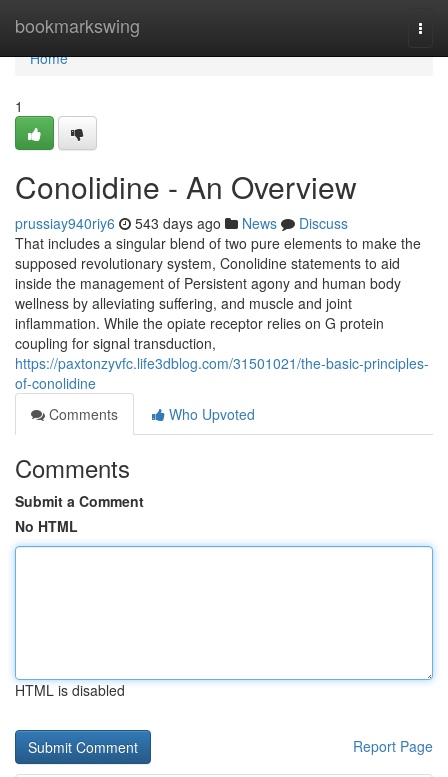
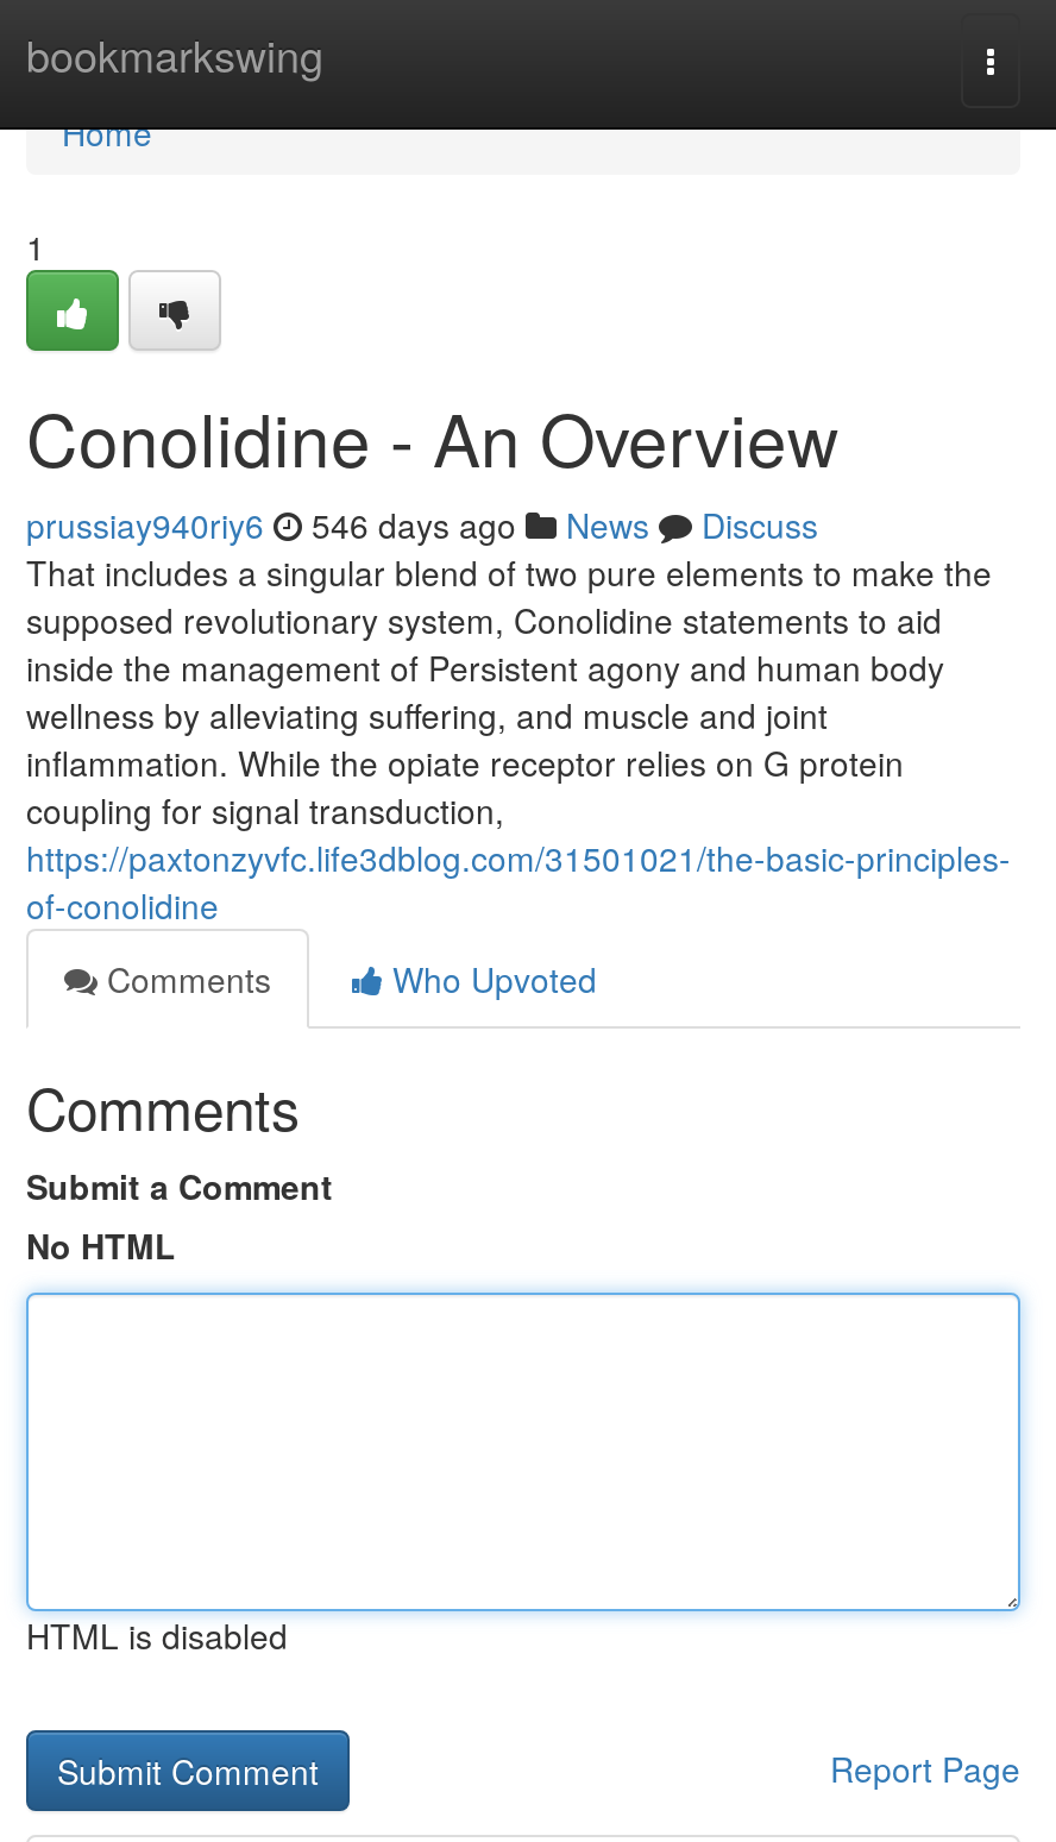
[15,213,348,233] prussiay940riy6 543 days ago News Discuss -> [26,501,818,548] prussiay940riy6 546 days ago News Discuss

